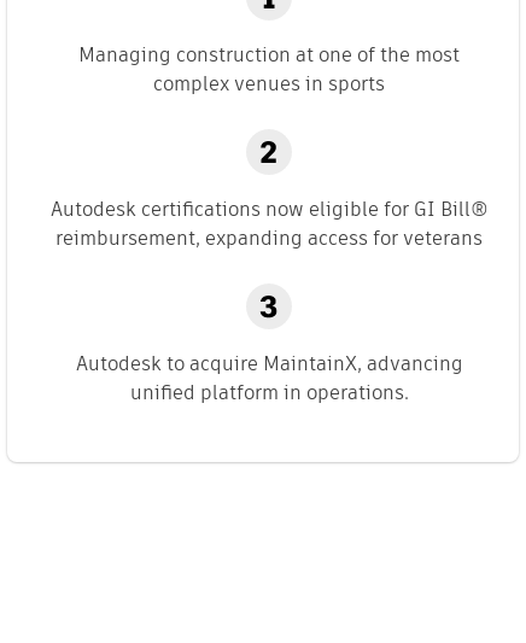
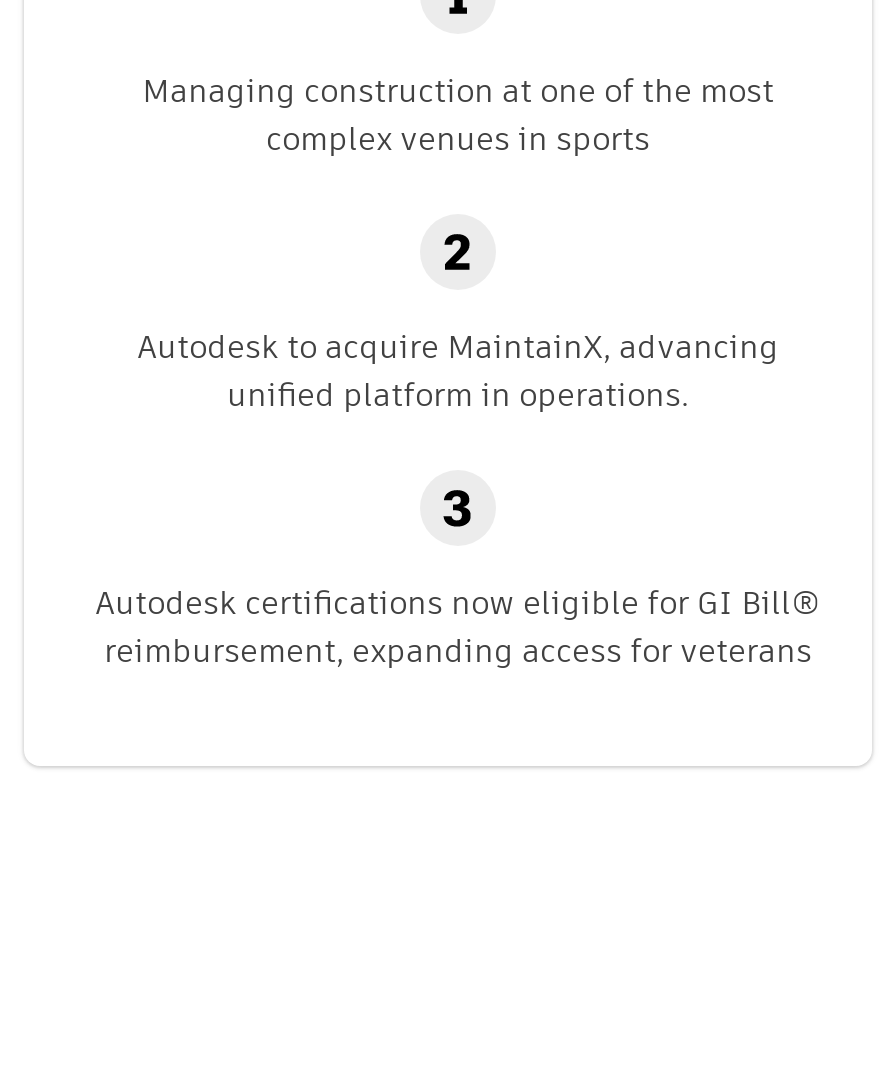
moved [50,195,488,252] -> [95,580,821,674]: Autodesk certifications now eligible for GI Bill® | reimbursement, expanding access for veterans
moved [75,350,463,407] -> [137,324,779,418]: Autodesk to acquire MaintainX, advancing | unified platform in operations.

